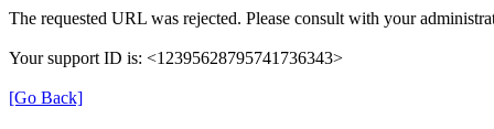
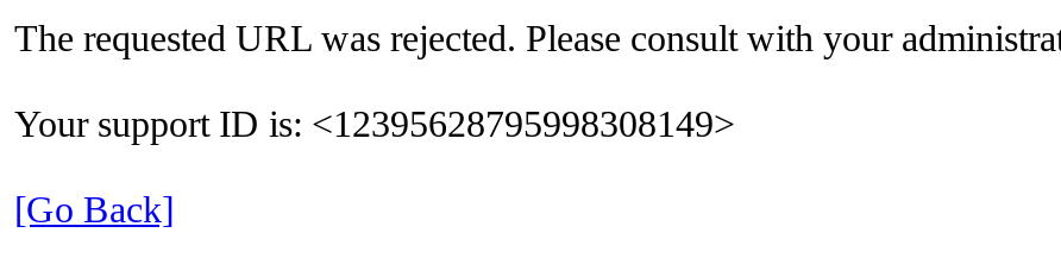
[9,49,343,67] Your support ID is: <12395628795741736343> -> [14,103,735,144] Your support ID is: <12395628795998308149>

